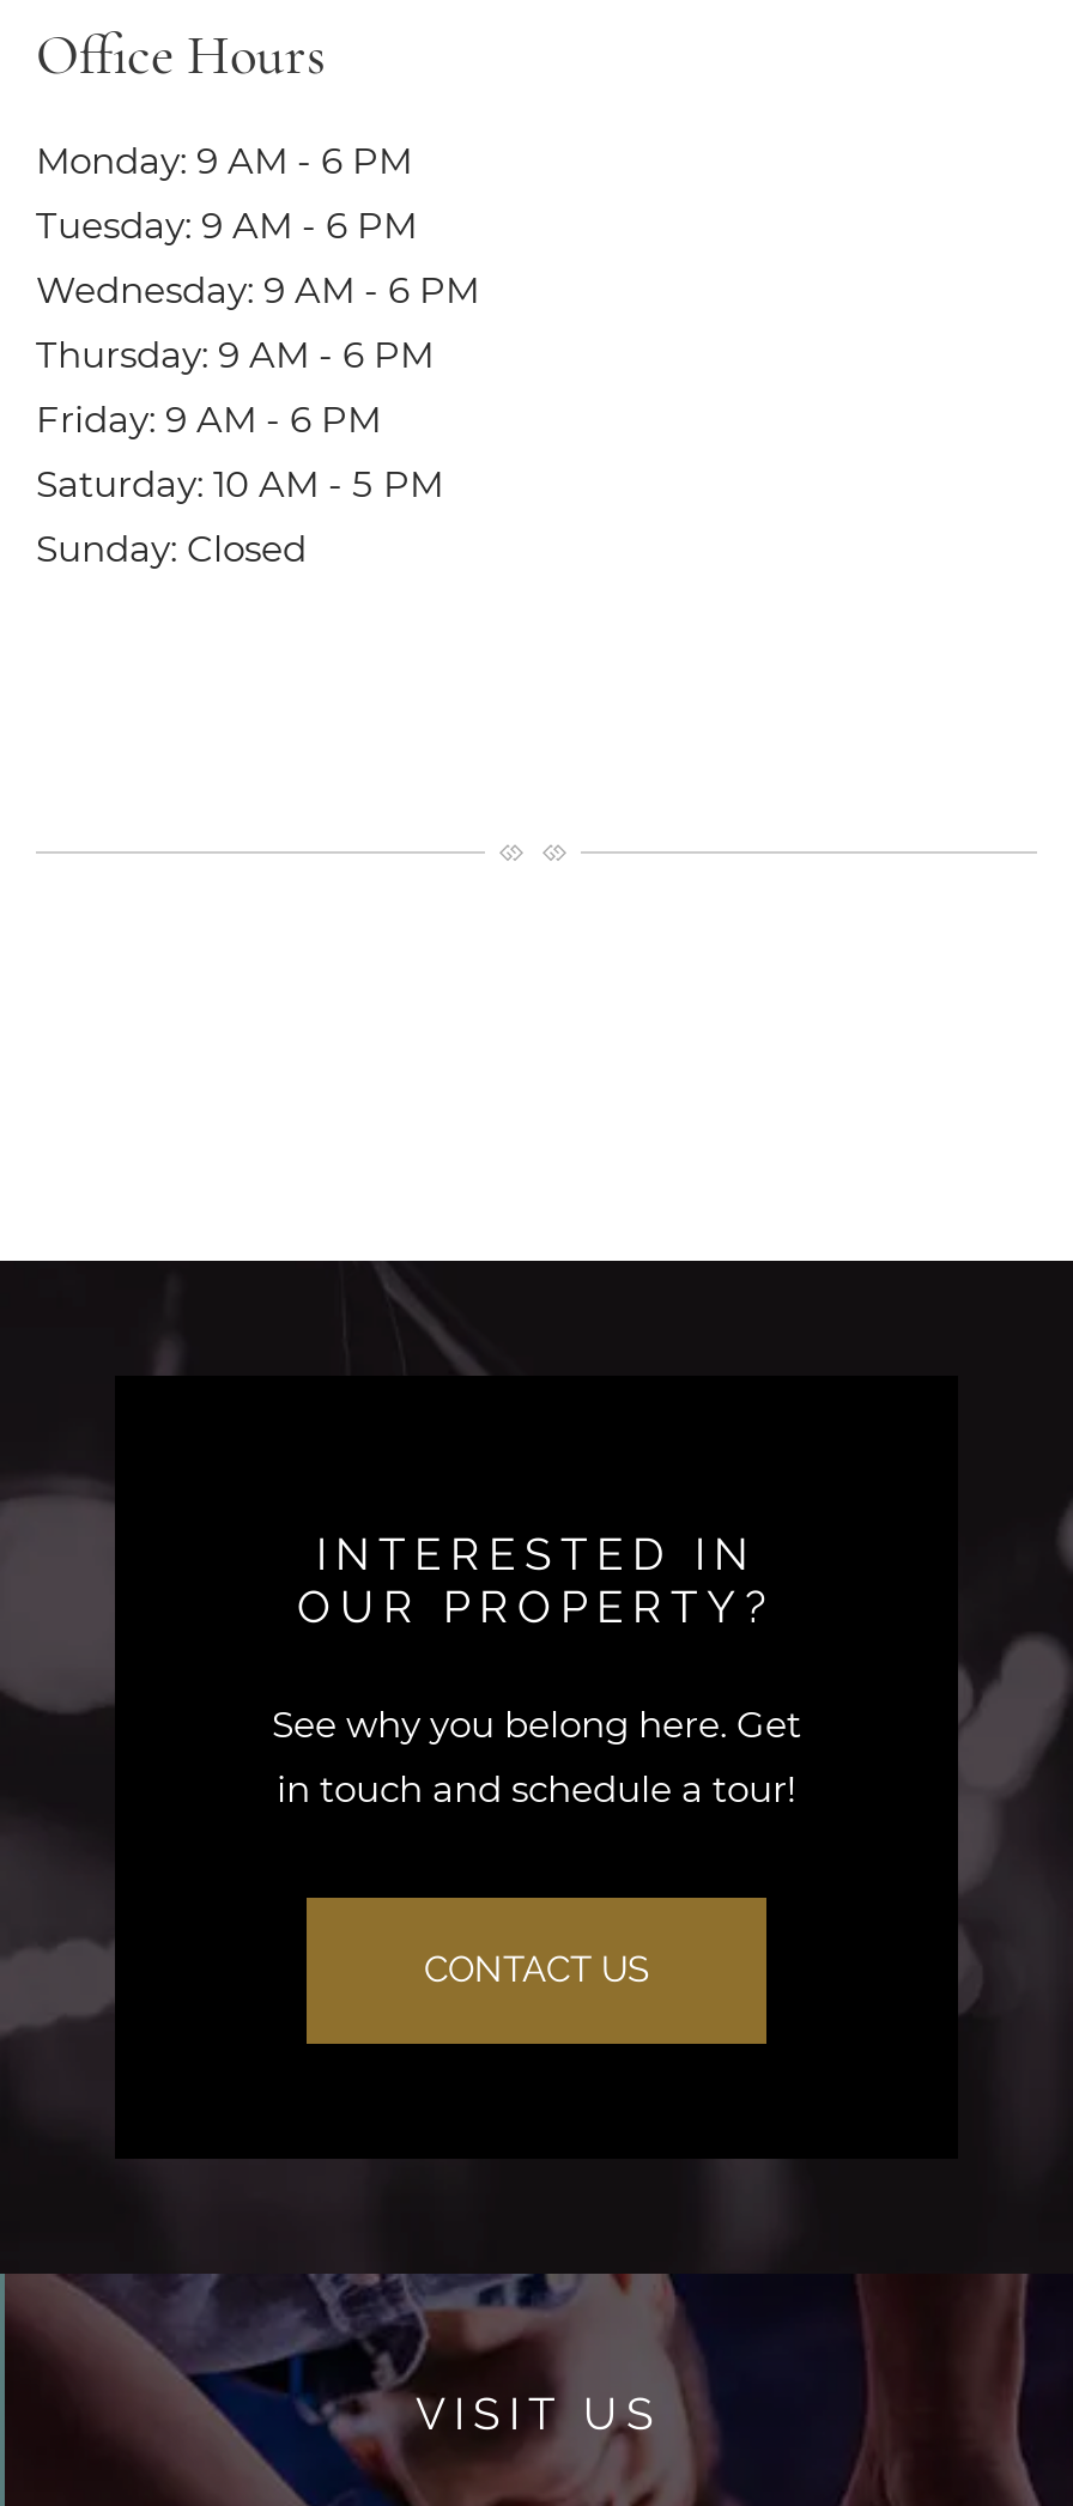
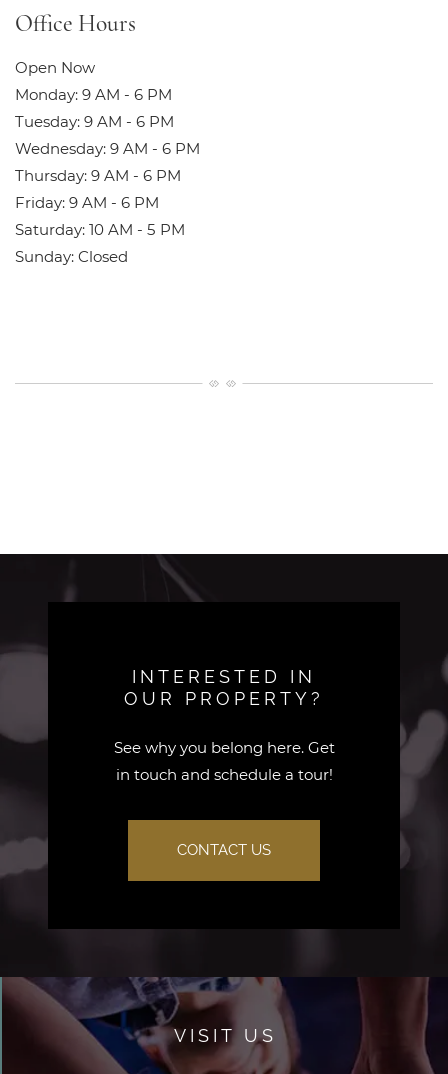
none -> [15,58,95,77] Open Now

